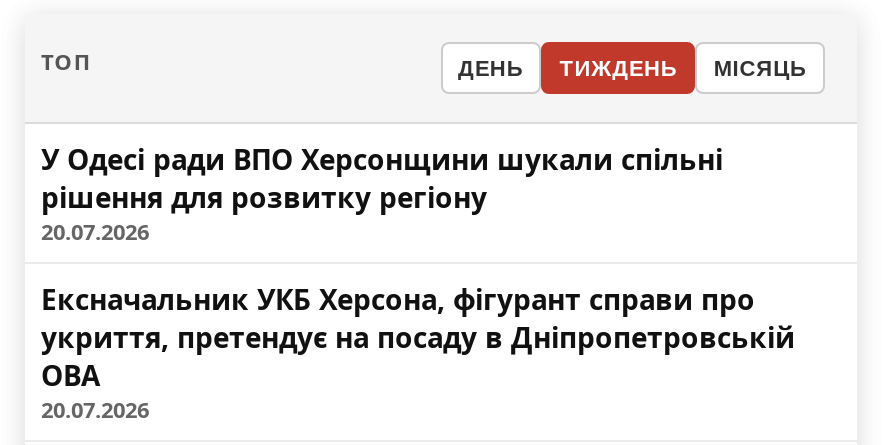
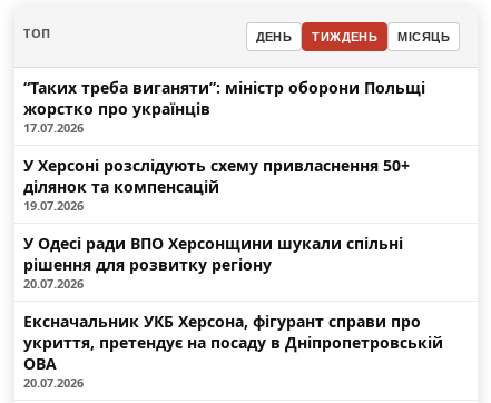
none -> [23,77,425,214] “Таких треба виганяти”: міністр оборони Польщі | жорстко про українців | 17.07.2026 | У Херсоні розслідують схему привласнення 50+ | ділянок та компенсацій | 19.07.2026

